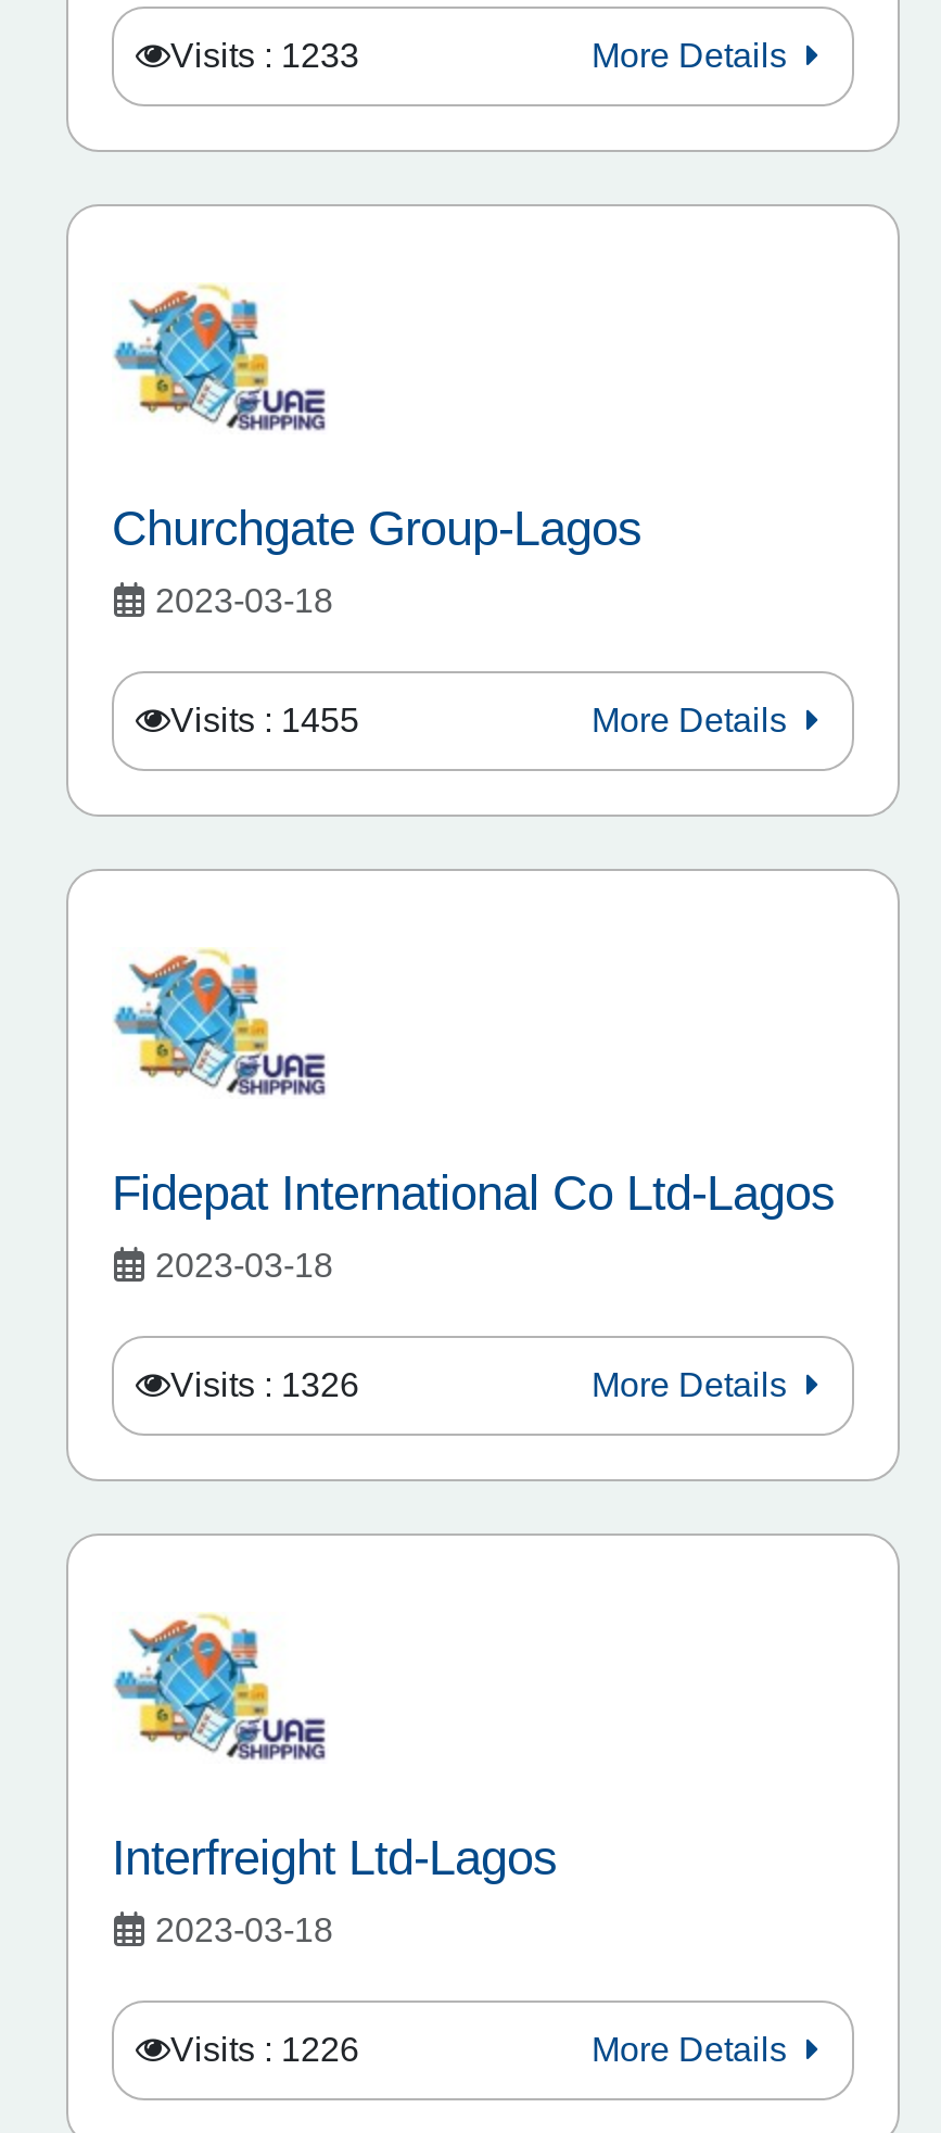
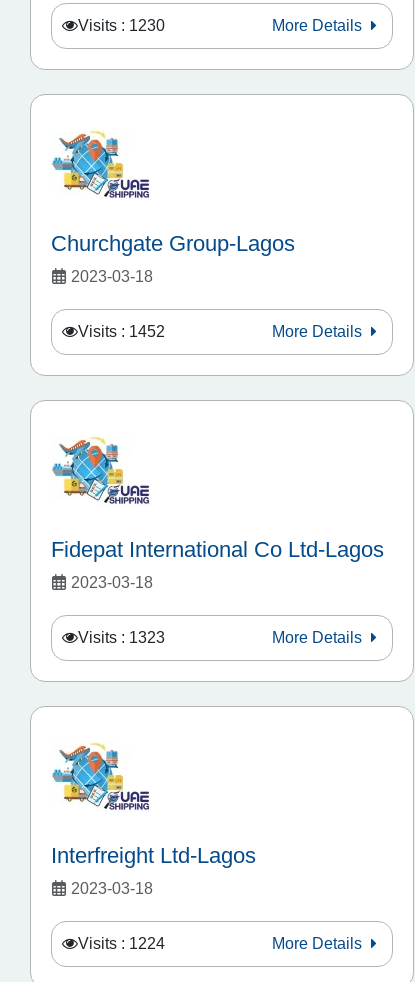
[170,37,359,74] Visits : 1233 -> [78,17,165,34] Visits : 1230
[170,702,359,739] Visits : 1455 -> [78,323,165,340] Visits : 1452
[170,1366,359,1403] Visits : 1326 -> [78,629,165,646] Visits : 1323
[170,2031,359,2068] Visits : 1226 -> [78,935,165,952] Visits : 1224

